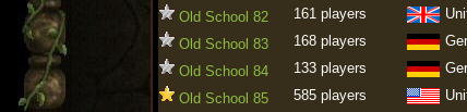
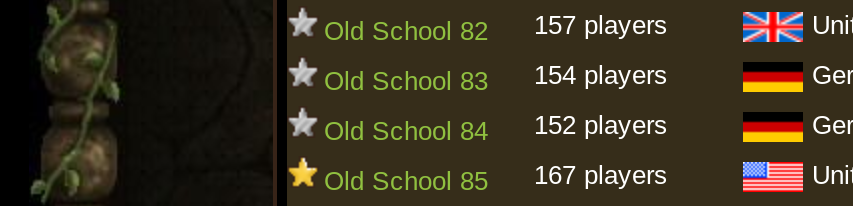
[178,5,366,25] Old School 82 161 players -> [324,10,668,46] Old School 82 157 players
[178,33,366,52] Old School 83 168 players -> [324,60,668,96] Old School 83 154 players
[178,60,366,79] Old School 84 133 players -> [324,110,668,146] Old School 84 152 players
[178,87,366,107] Old School 85 585 players -> [324,160,668,196] Old School 85 167 players

